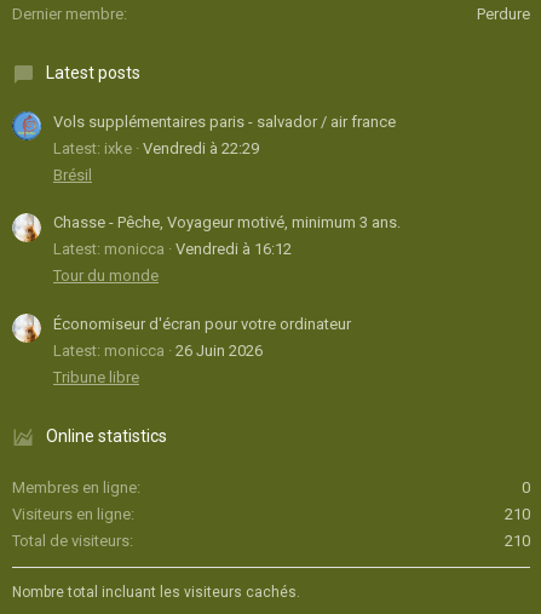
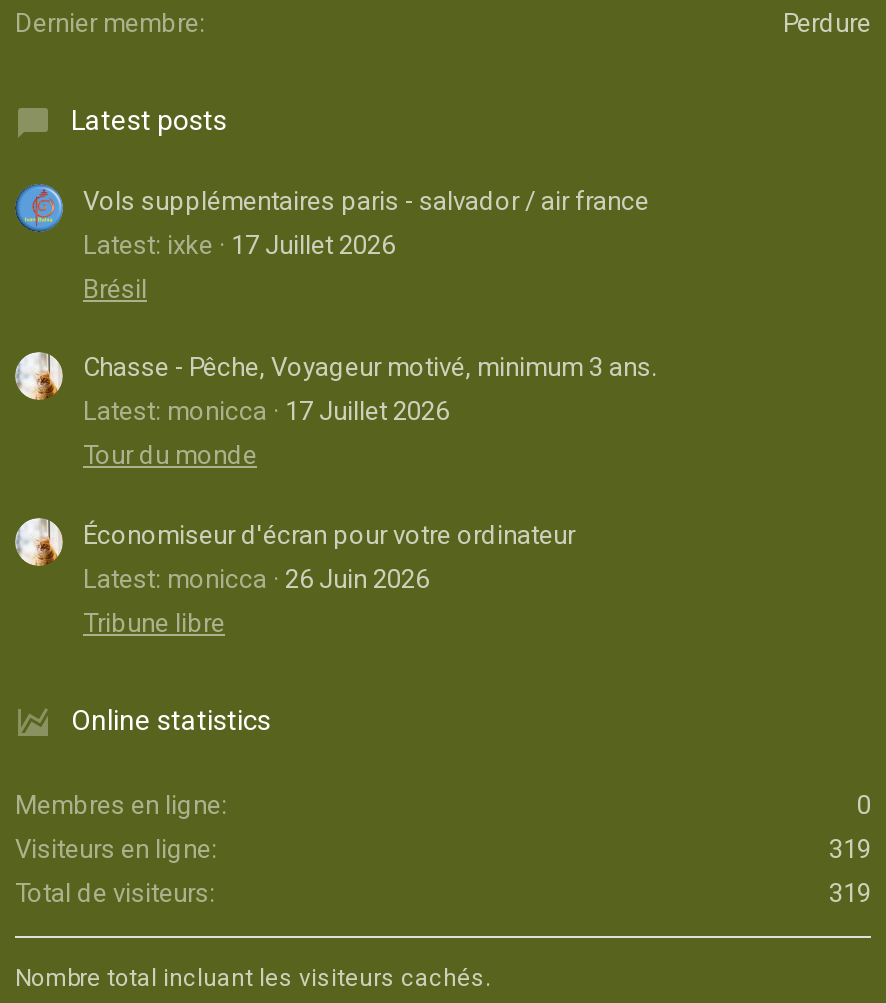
[53,139,259,157] Latest: ixke Vendredi à 22:29 -> [83,229,395,259] Latest: ixke 17 Juillet 2026
[53,240,292,258] Latest: monicca Vendredi à 16:12 -> [83,397,449,427] Latest: monicca 17 Juillet 2026
[505,505,530,523] 210 -> [829,834,871,864] 319
[505,532,530,550] 210 -> [829,878,871,908] 319

